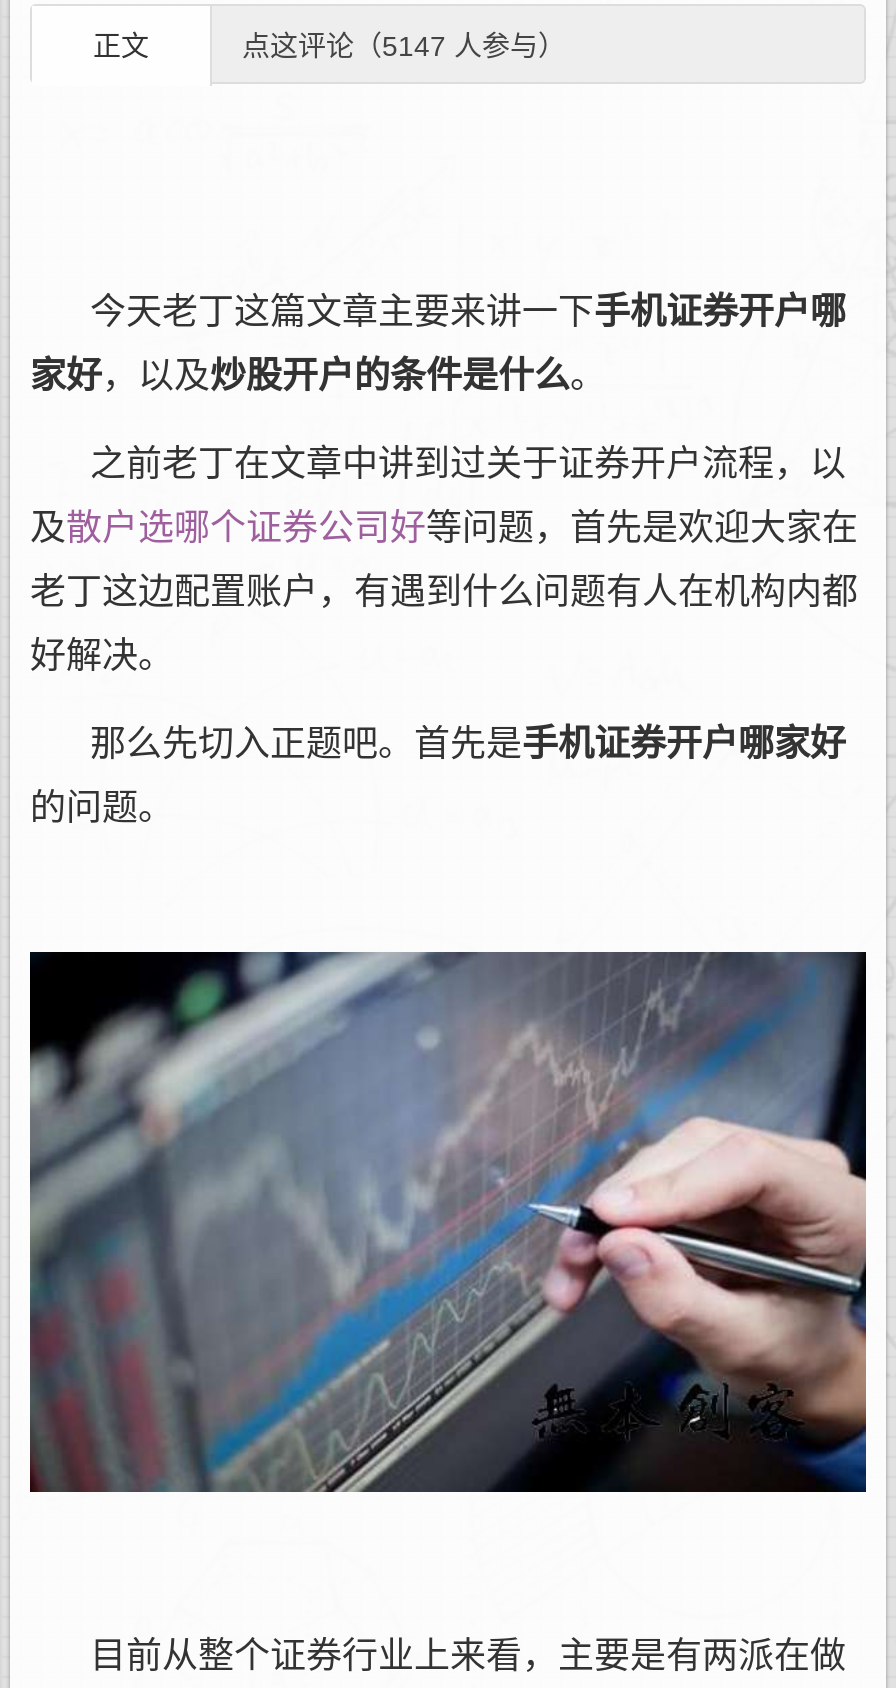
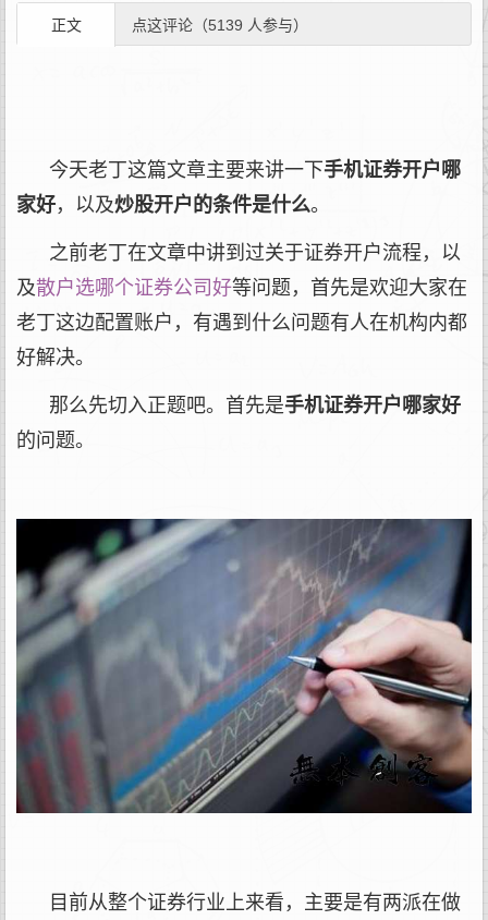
[242,30,566,62] 点这评论（5147 人参与） -> [132,16,308,34] 点这评论（5139 人参与）

